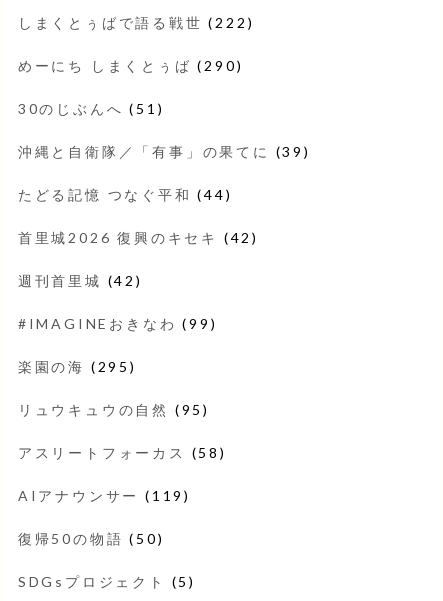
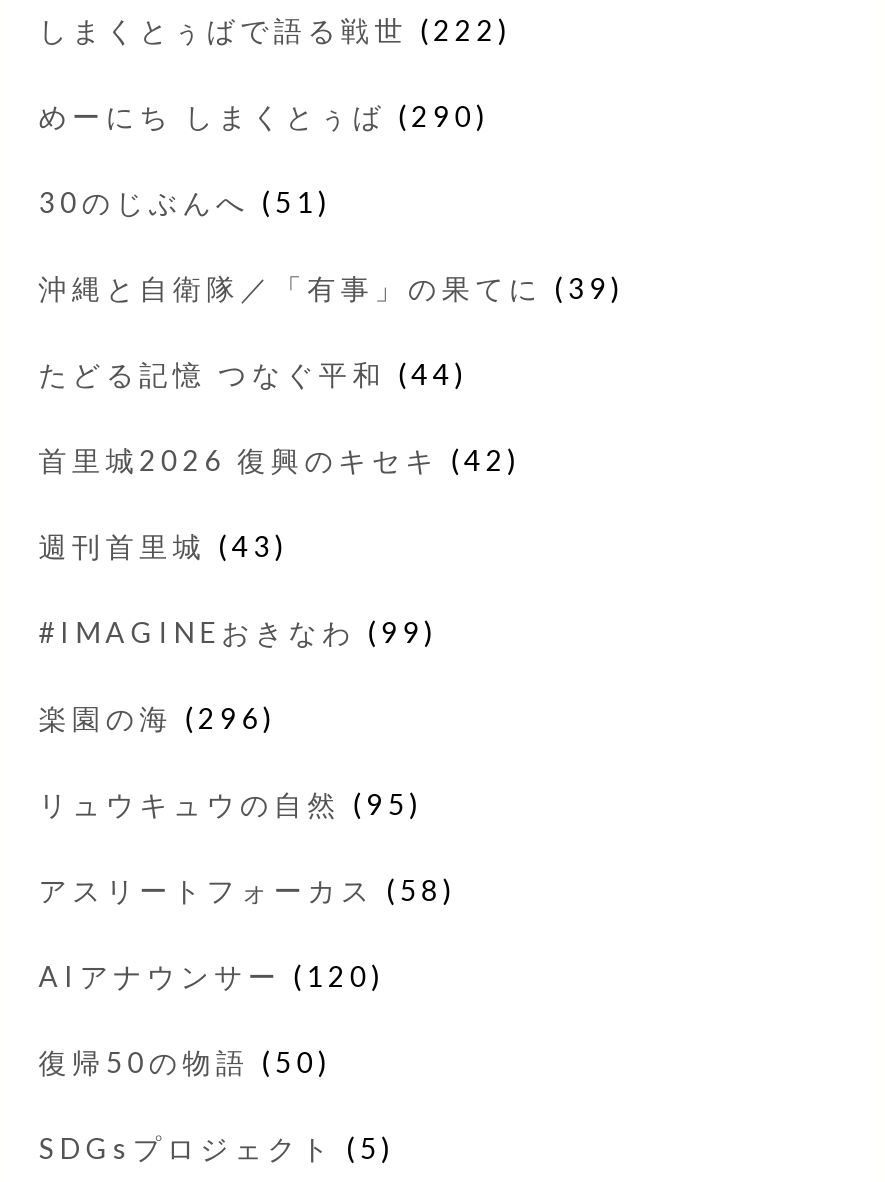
[18,272,143,289] 週刊首里城(42) -> [38,529,288,563] 週刊首里城(43)
[18,358,137,375] 楽園の海(295) -> [38,701,276,735] 楽園の海(296)
[18,487,191,504] AIアナウンサー(119) -> [38,959,385,993] AIアナウンサー(120)

